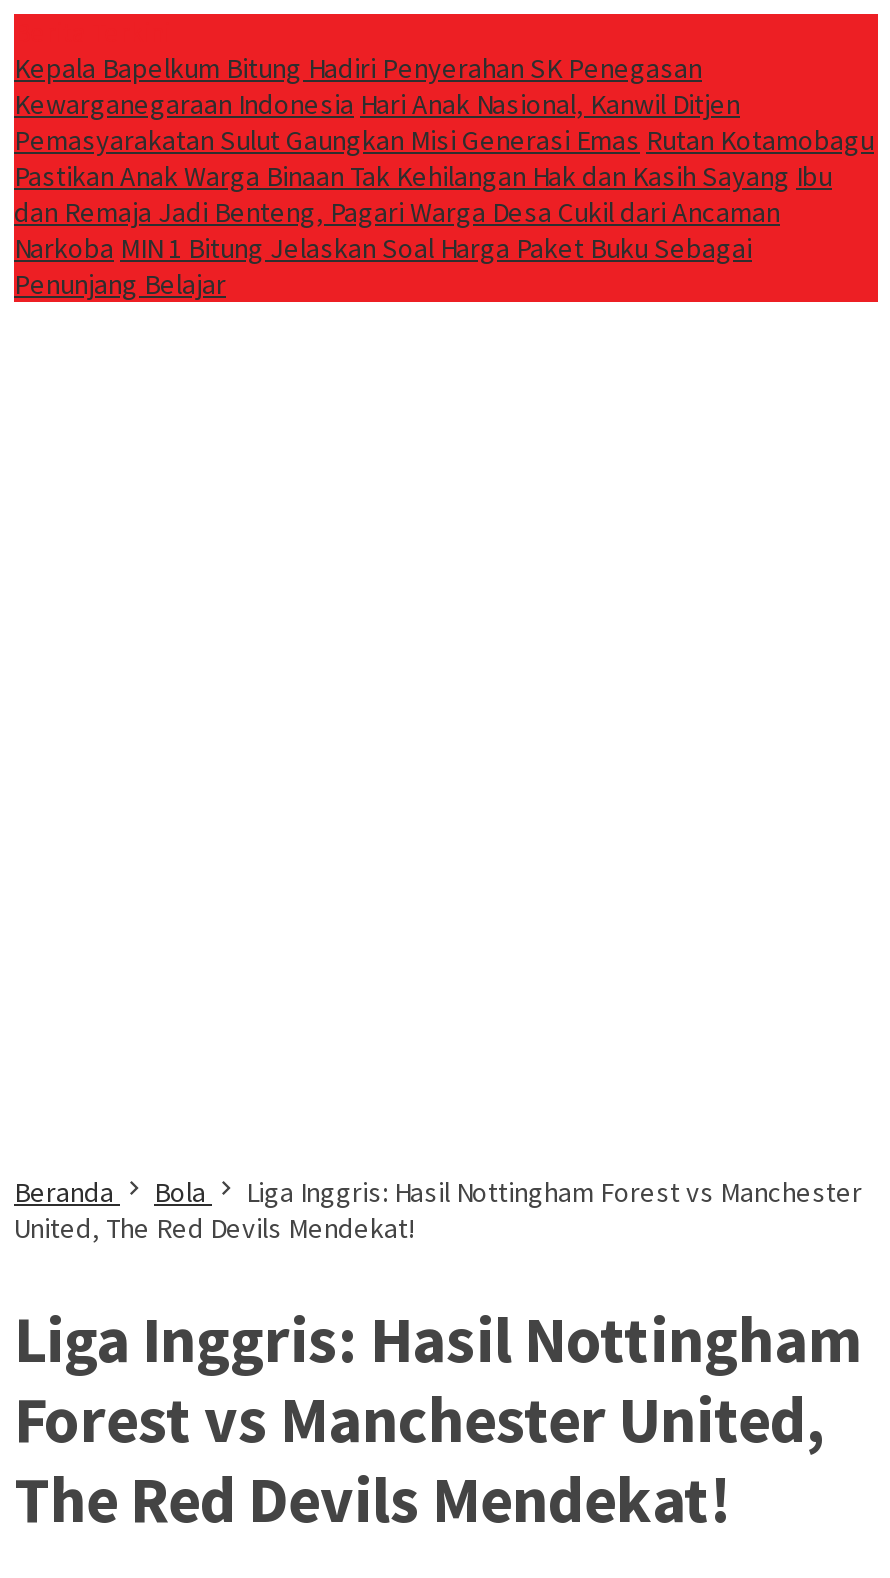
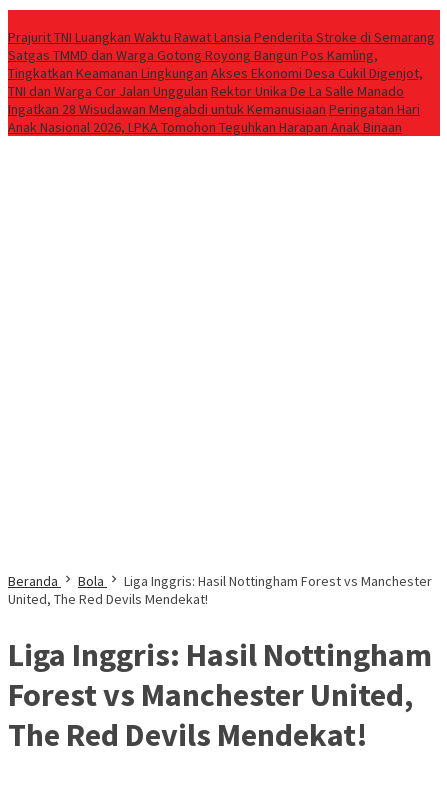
[14,51,874,303] Kepala Bapelkum Bitung Hadiri Penyerahan SK Penegasan | Kewarganegaraan Indonesia Hari Anak Nasional, Kanwil Ditjen | Pemasyarakatan Sulut Gaungkan Misi Generasi Emas Rutan Kotamobagu | Pastikan Anak Warga Binaan Tak Kehilangan Hak dan Kasih Sayang Ibu | dan Remaja Jadi Benteng, Pagari Warga Desa Cukil dari Ancaman | Narkoba MIN 1 Bitung Jelaskan Soal Harga Paket Buku Sebagai | Penunjang Belajar -> [8,28,435,136] Prajurit TNI Luangkan Waktu Rawat Lansia Penderita Stroke di Semarang | Satgas TMMD dan Warga Gotong Royong Bangun Pos Kamling, | Tingkatkan Keamanan Lingkungan Akses Ekonomi Desa Cukil Digenjot, | TNI dan Warga Cor Jalan Unggulan Rektor Unika De La Salle Manado | Ingatkan 28 Wisudawan Mengabdi untuk Kemanusiaan Peringatan Hari | Anak Nasional 2026, LPKA Tomohon Teguhkan Harapan Anak Binaan

